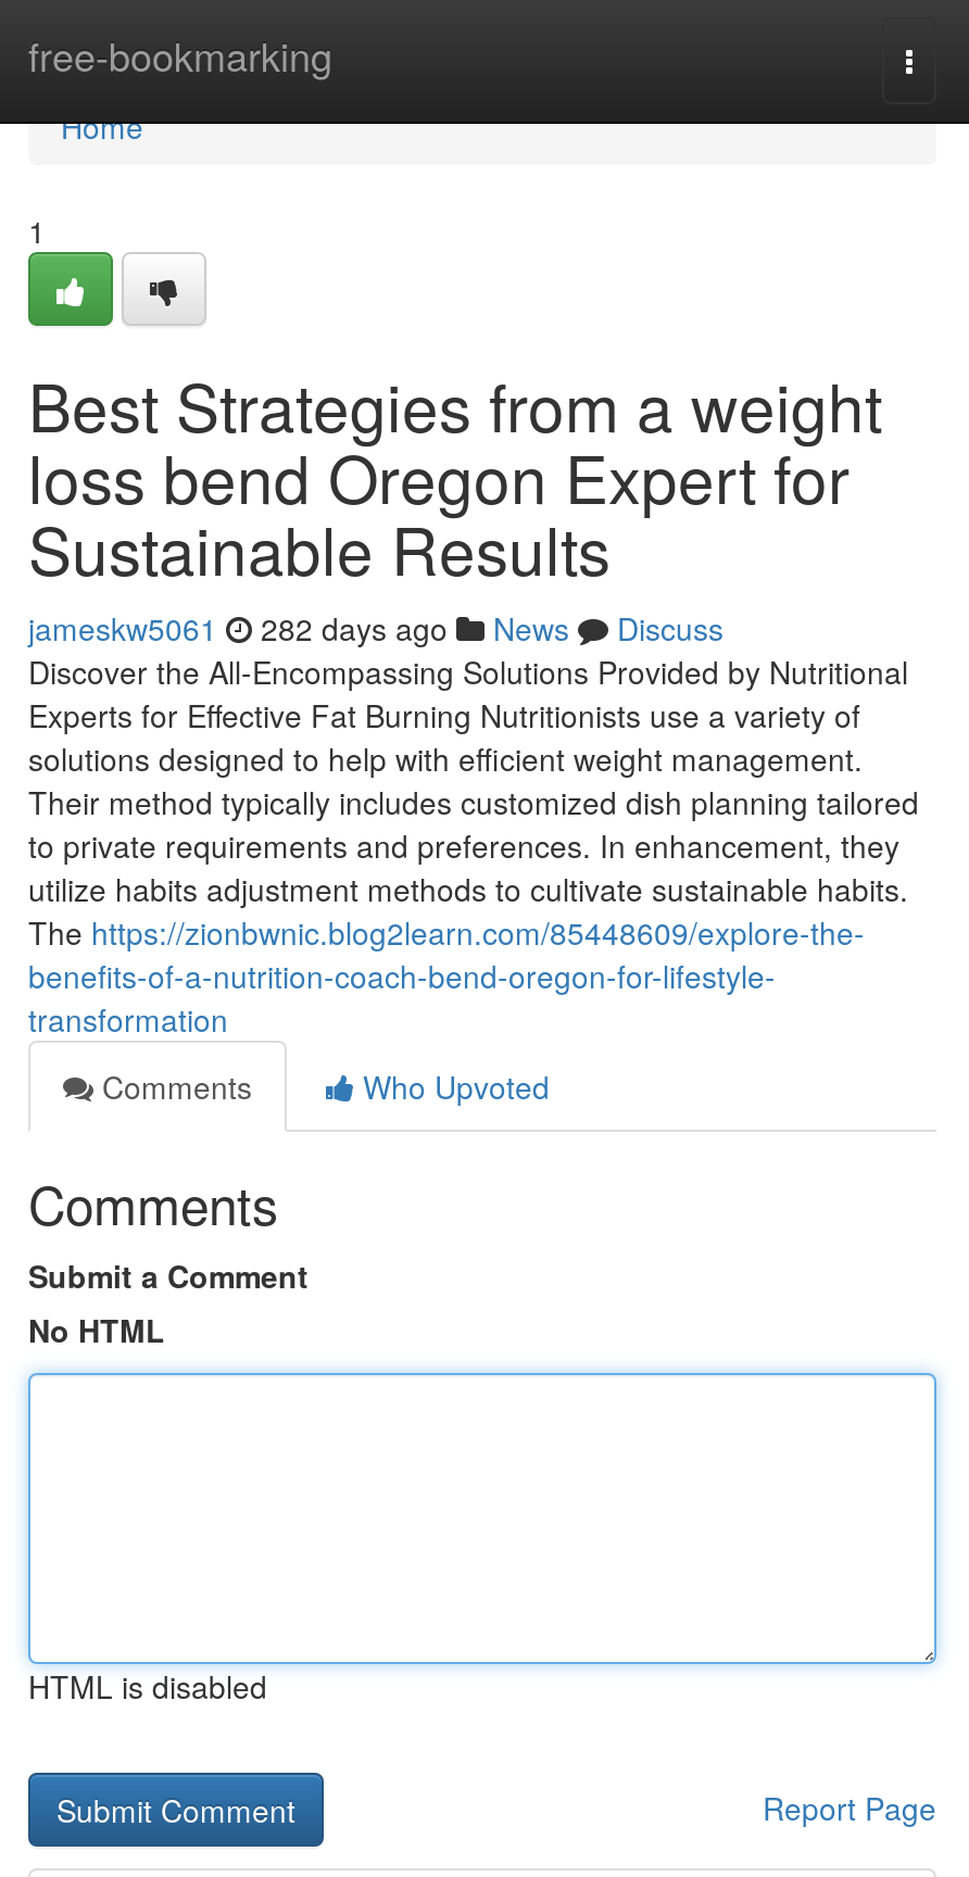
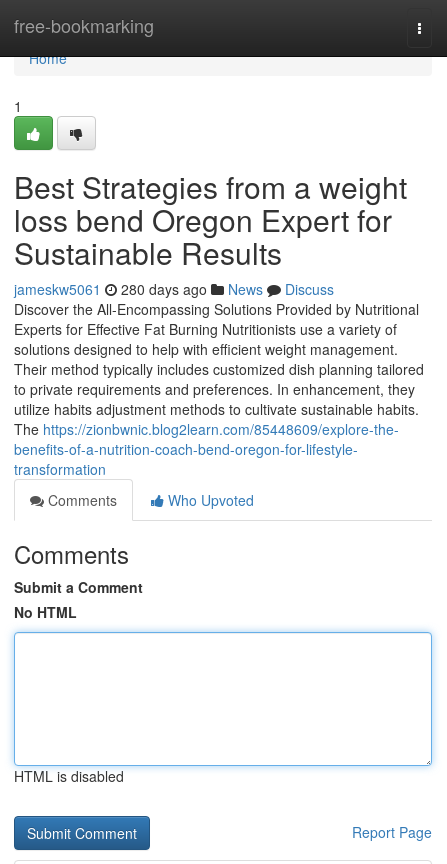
[28,606,723,650] jameskw5061 282 days ago News Discuss -> [14,279,334,299] jameskw5061 280 days ago News Discuss

